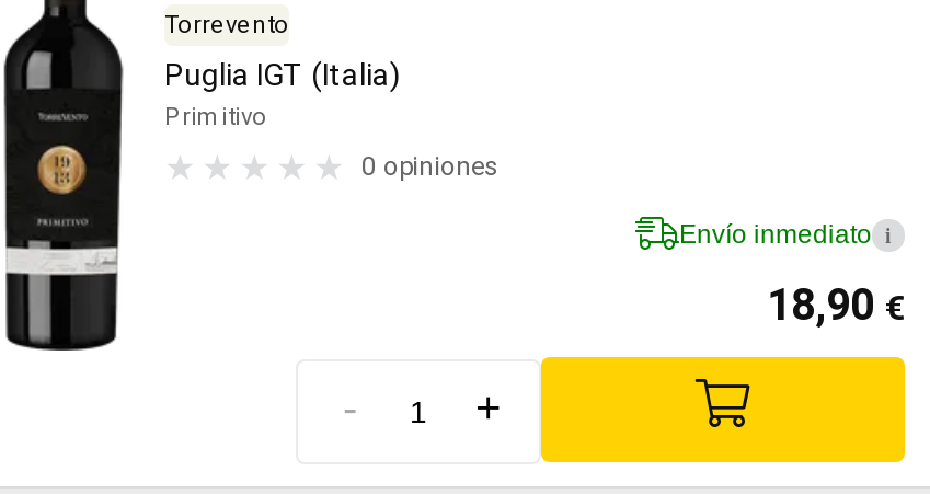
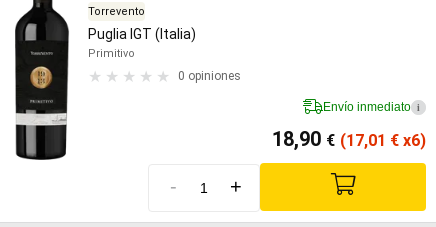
[767,277,905,330] 18,90 € -> [272,126,426,150] 18,90 € (17,01 €x6)

